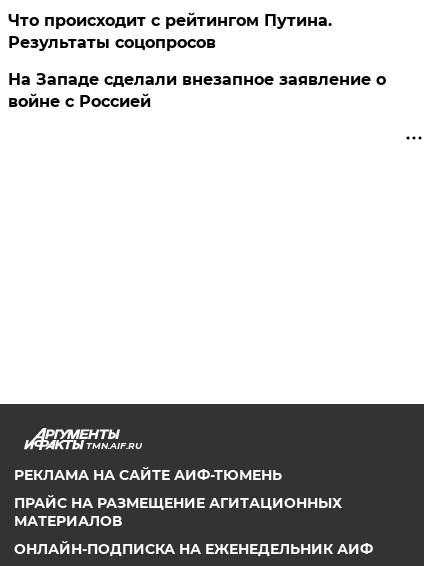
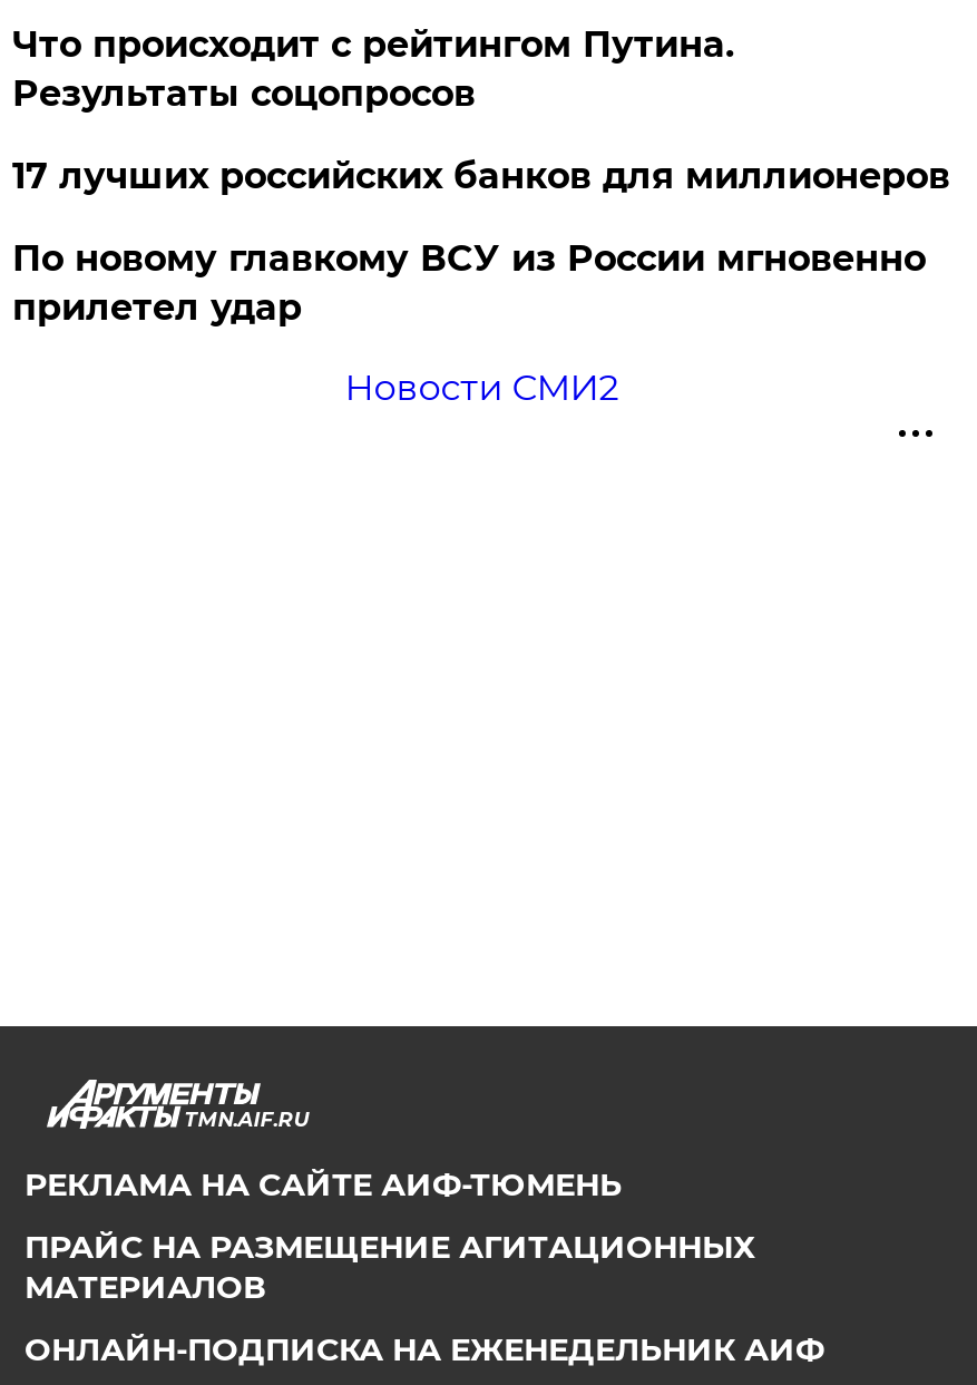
[8,70,386,111] На Западе сделали внезапное заявление о | войне с Россией -> [12,155,950,409] 17 лучших российских банков для миллионеров | По новому главкому ВСУ из России мгновенно | прилетел удар | Новости СМИ2

